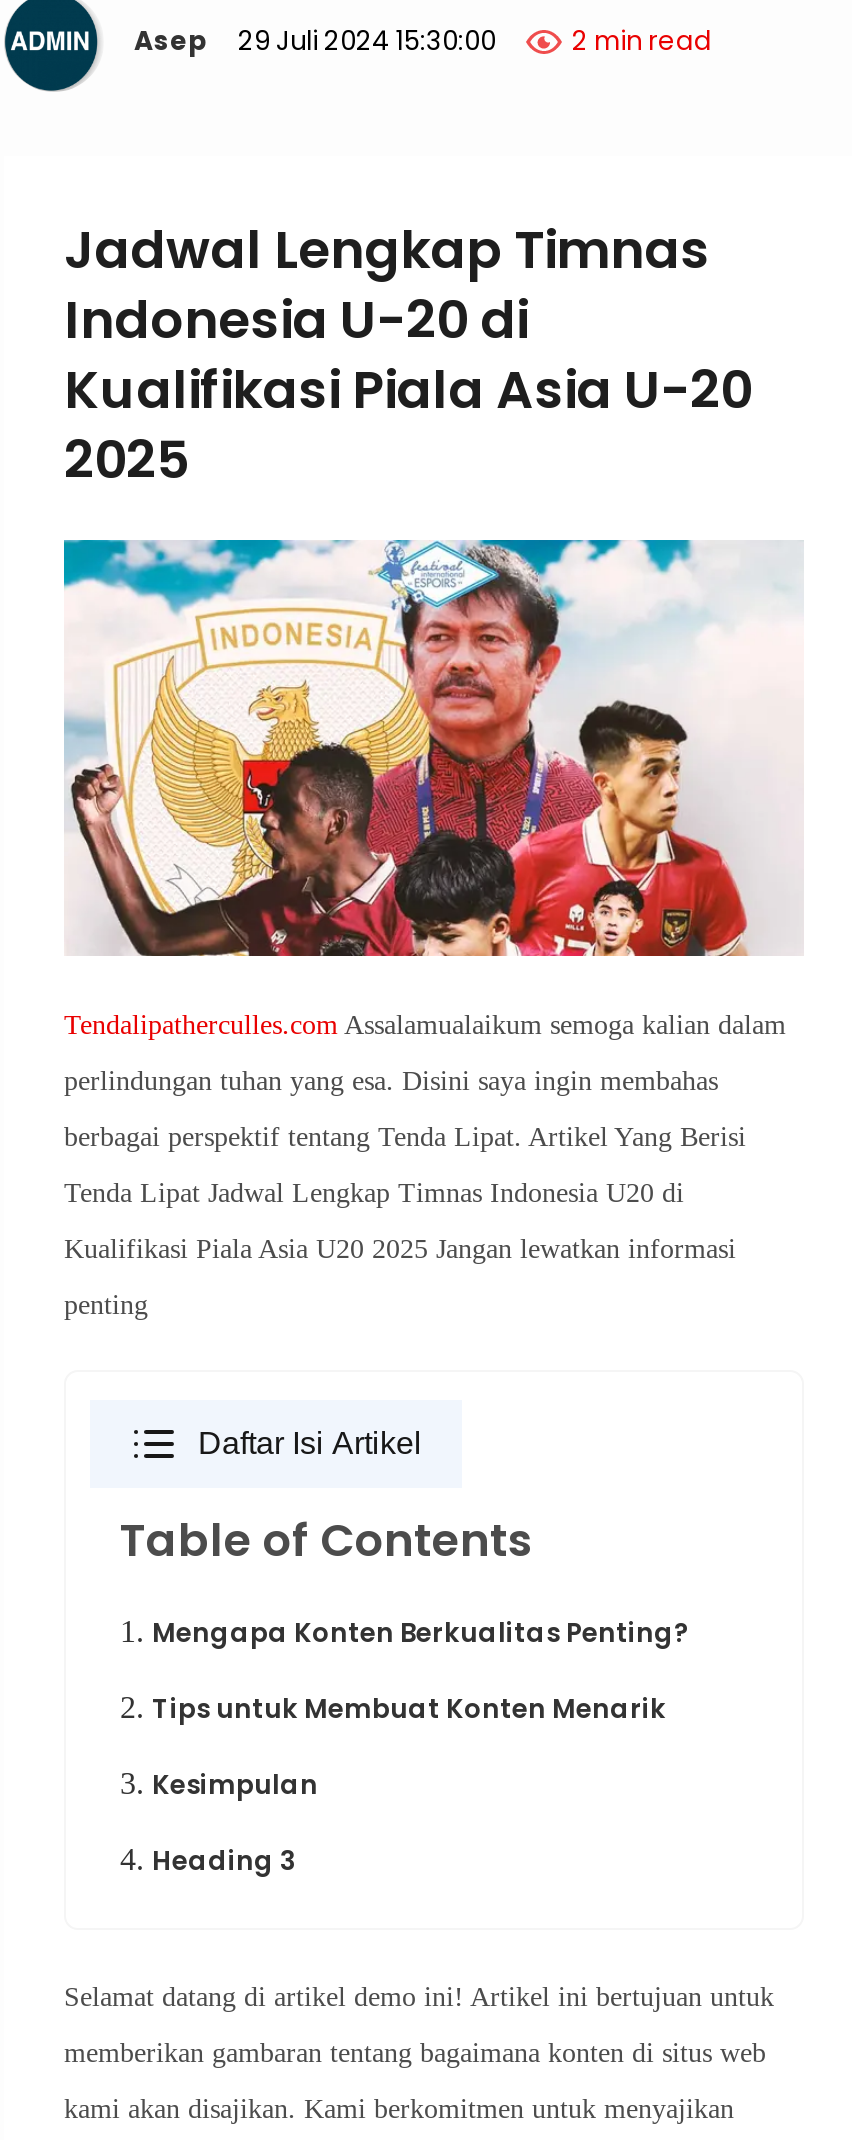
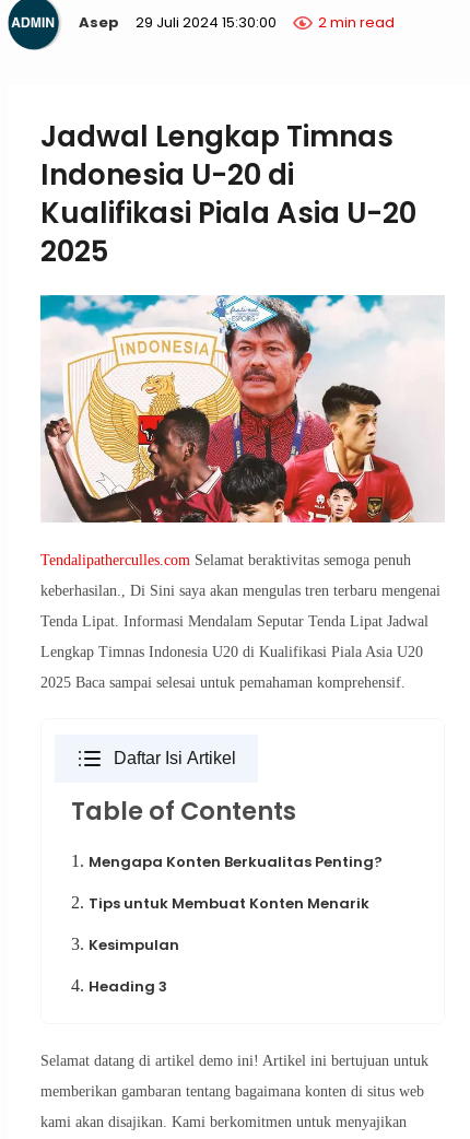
[64,1011,786,1321] Tendalipatherculles.com Assalamualaikum semoga kalian dalam | perlindungan tuhan yang esa. Disini saya ingin membahas | berbagai perspektif tentang Tenda Lipat. Artikel Yang Berisi | Tenda Lipat Jadwal Lengkap Timnas Indonesia U20 di | Kualifikasi Piala Asia U20 2025 Jangan lewatkan informasi | penting -> [40,552,440,691] Tendalipatherculles.com Selamat beraktivitas semoga penuh | keberhasilan., Di Sini saya akan mengulas tren terbaru mengenai | Tenda Lipat. Informasi Mendalam Seputar Tenda Lipat Jadwal | Lengkap Timnas Indonesia U20 di Kualifikasi Piala Asia U20 | 2025 Baca sampai selesai untuk pemahaman komprehensif.

